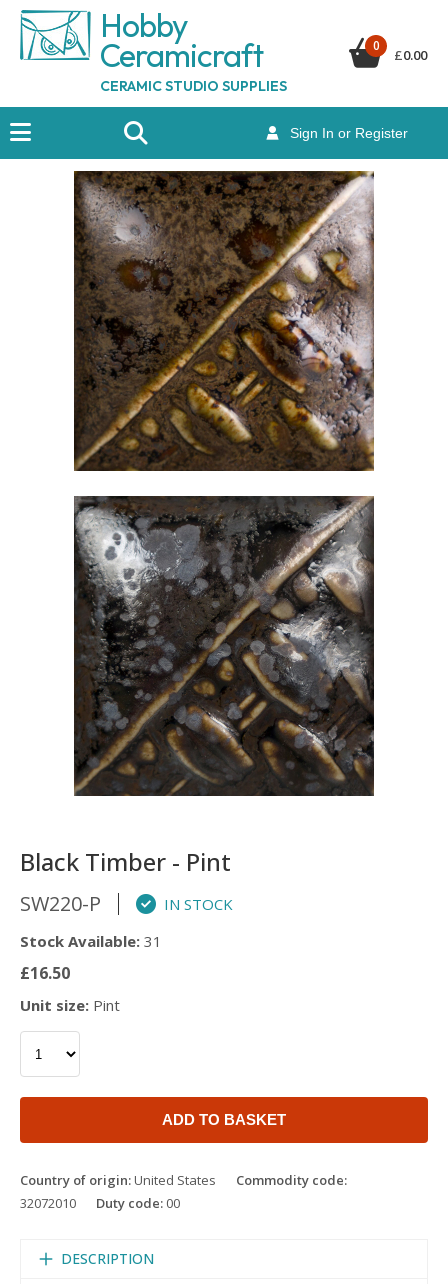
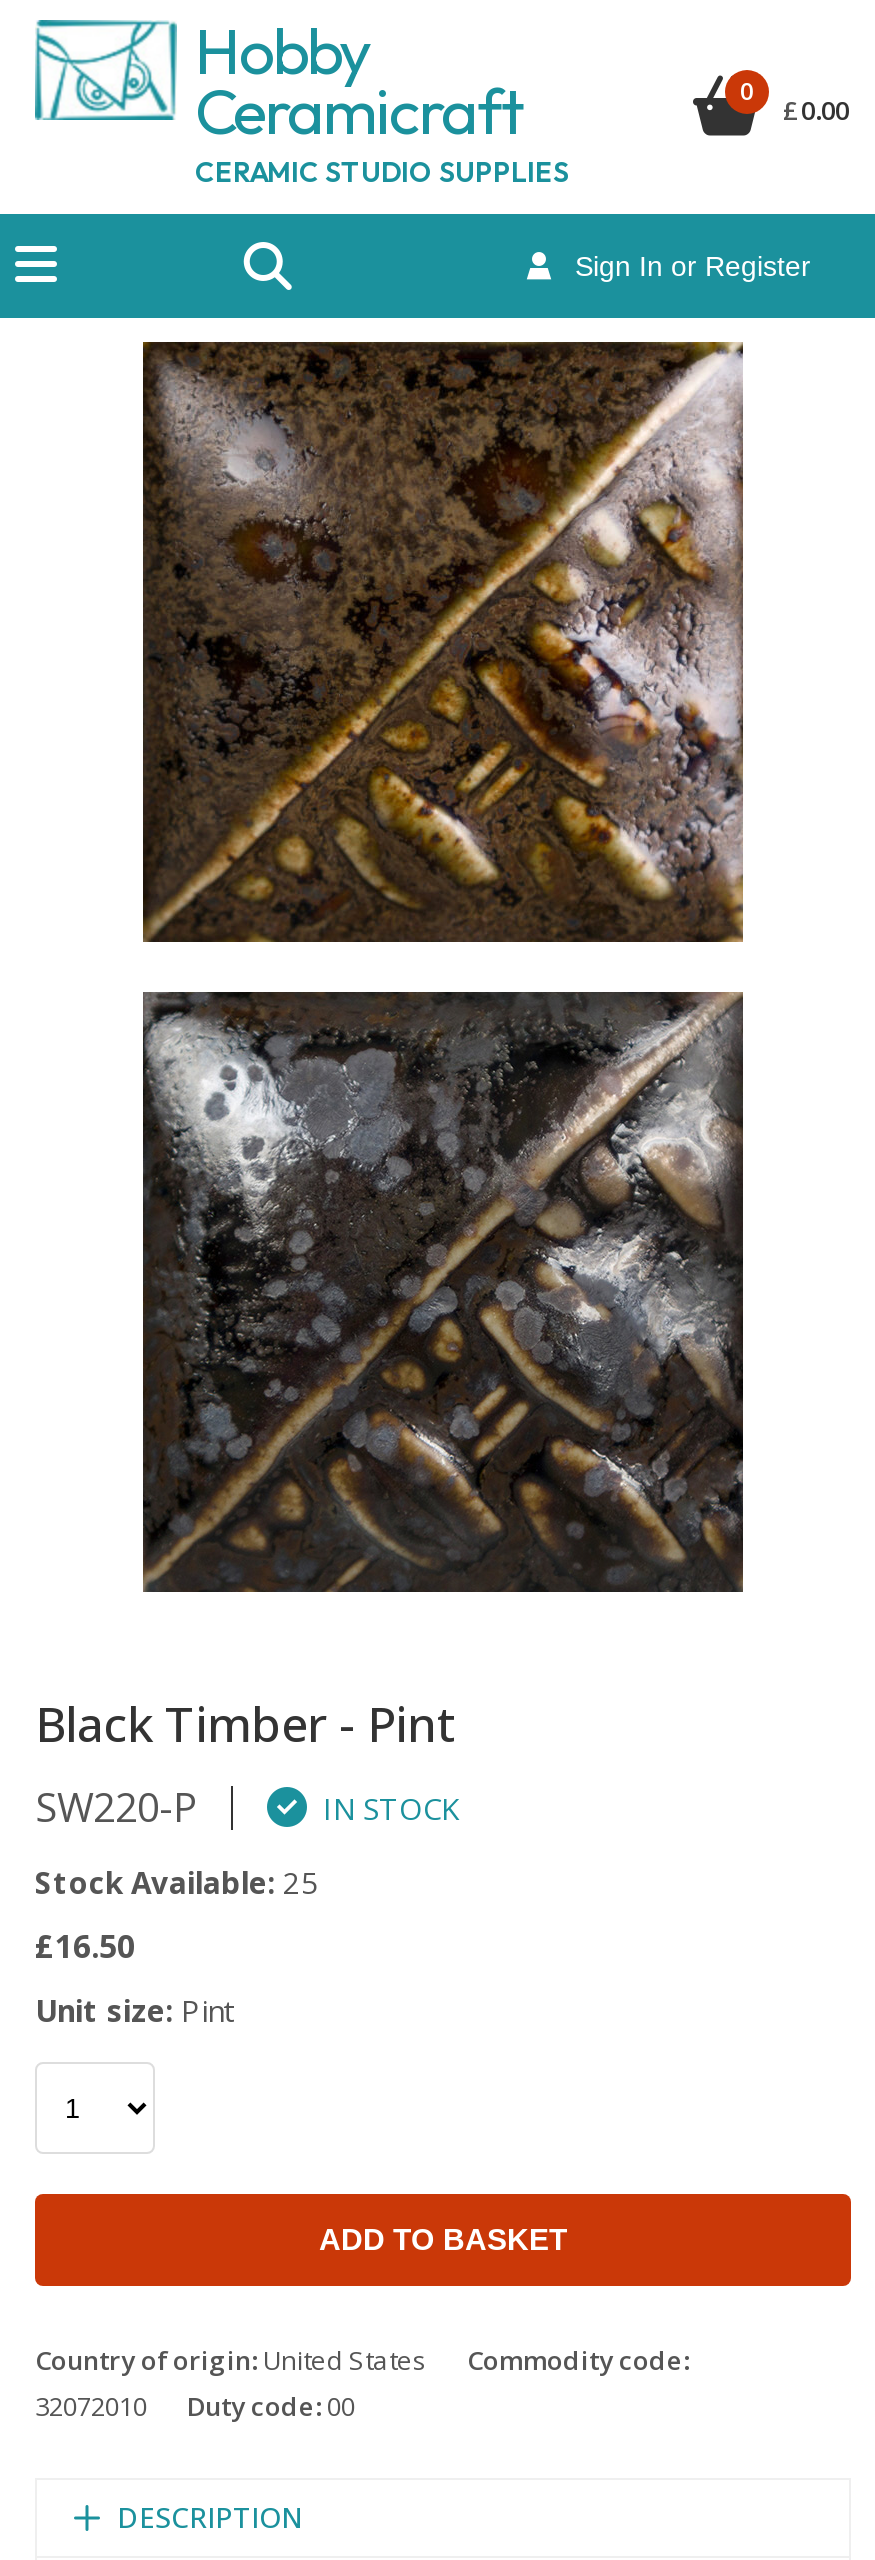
[20,931,162,951] Stock Available: 31 -> [35,1862,319,1902] Stock Available: 25

